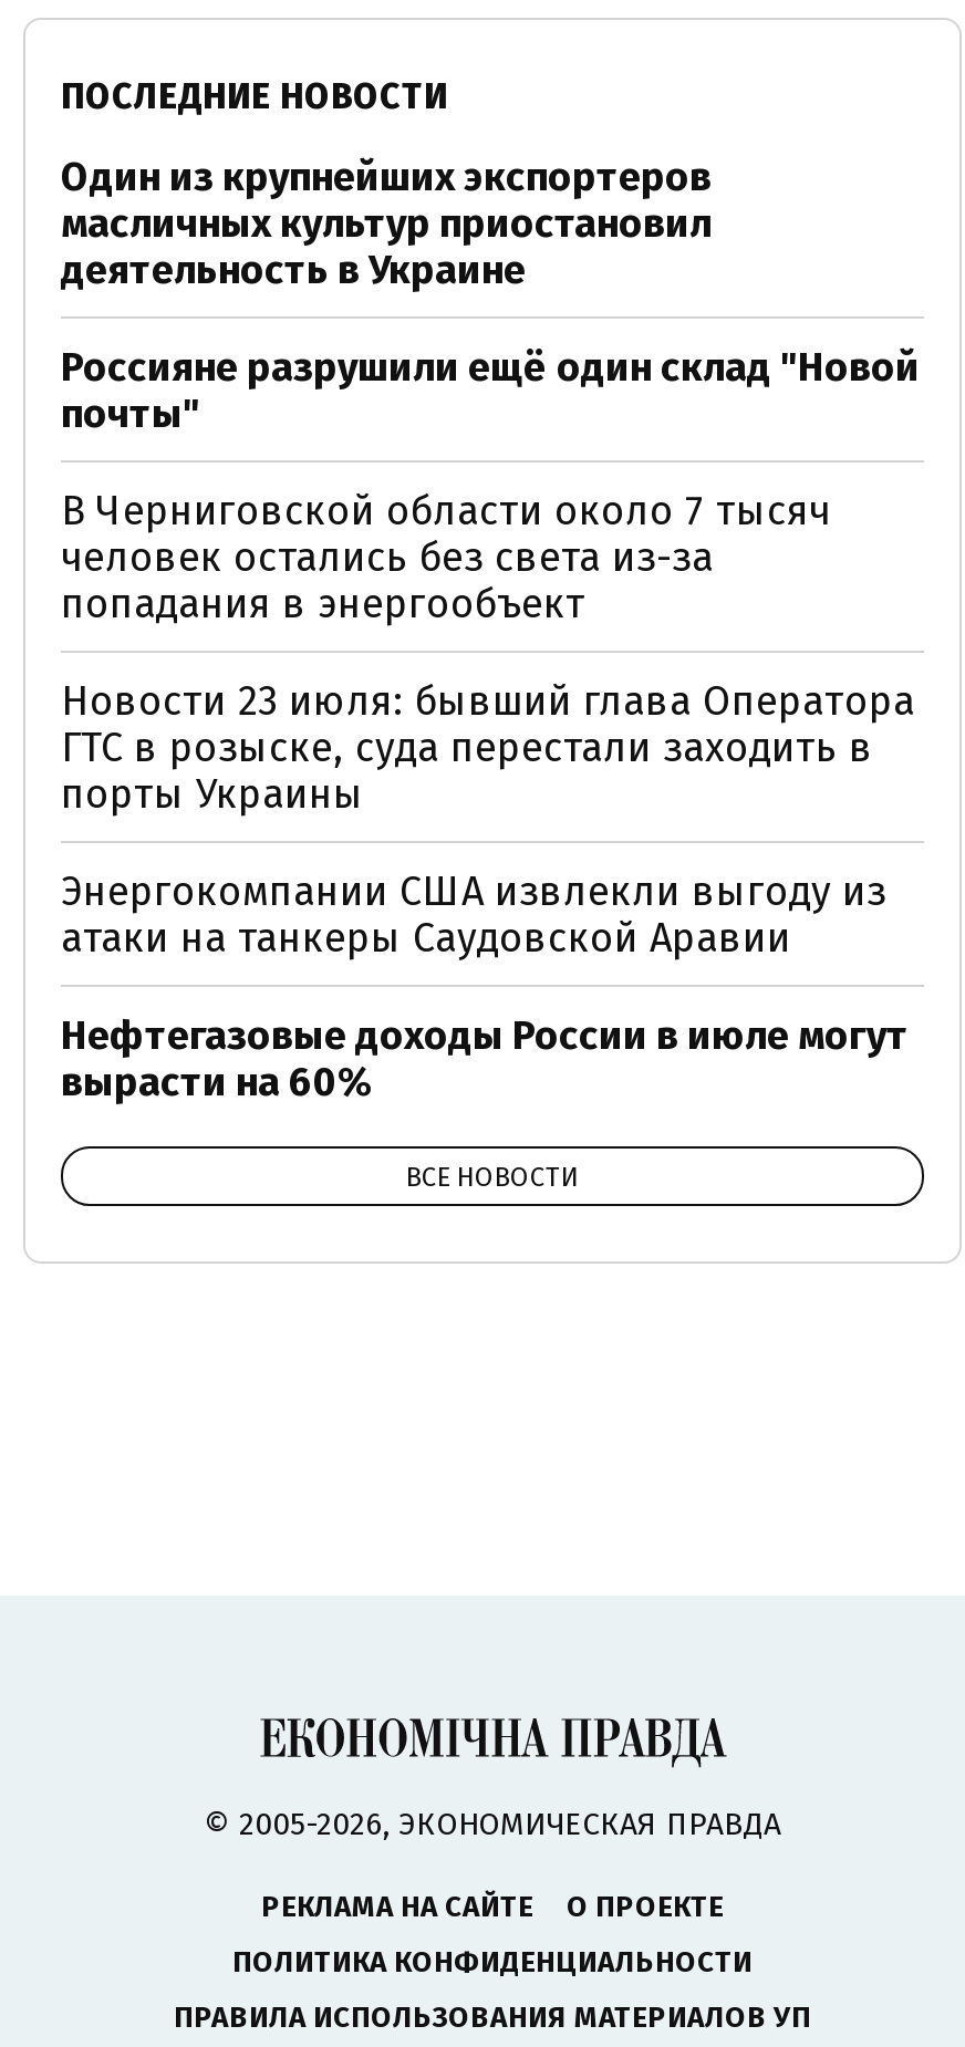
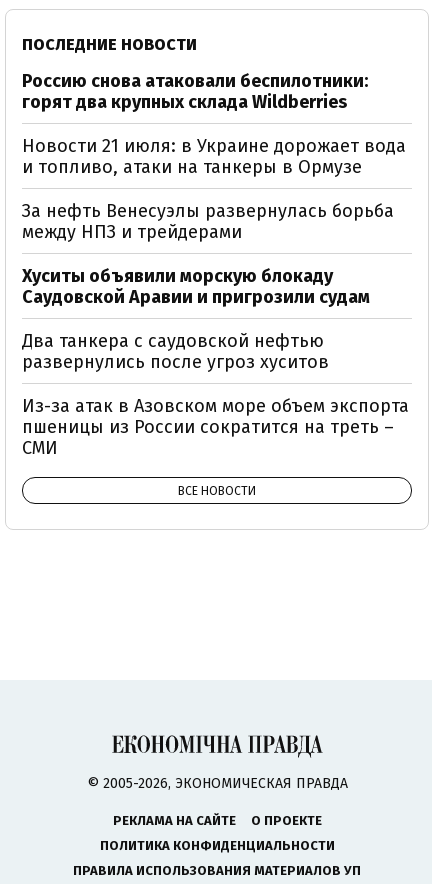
[61,153,712,294] Один из крупнейших экспортеров | масличных культур приостановил | деятельность в Украине -> [22,70,368,113] Россию снова атаковали беспилотники: | горят два крупных склада Wildberries
[61,343,920,438] Россияне разрушили ещё один склад "Новой | почты" -> [22,135,406,178] Новости 21 июля: в Украине дорожает вода | и топливо, атаки на танкеры в Ормузе
[61,487,831,628] В Черниговской области около 7 тысяч | человек остались без света из-за | попадания в энергообъект -> [22,200,394,243] За нефть Венесуэлы развернулась борьба | между НПЗ и трейдерами
[61,677,915,819] Новости 23 июля: бывший глава Оператора | ГТС в розыске, суда перестали заходить в | порты Украины -> [22,265,370,308] Хуситы объявили морскую блокаду | Саудовской Аравии и пригрозили судам
[61,867,886,963] Энергокомпании США извлекли выгоду из | атаки на танкеры Саудовской Аравии -> [22,330,329,373] Два танкера с саудовской нефтью | развернулись после угроз хуситов
[61,1011,909,1106] Нефтегазовые доходы России в июле могут | вырасти на 60% -> [22,395,409,459] Из-за атак в Азовском море объем экспорта | пшеницы из России сократится на треть – | СМИ

